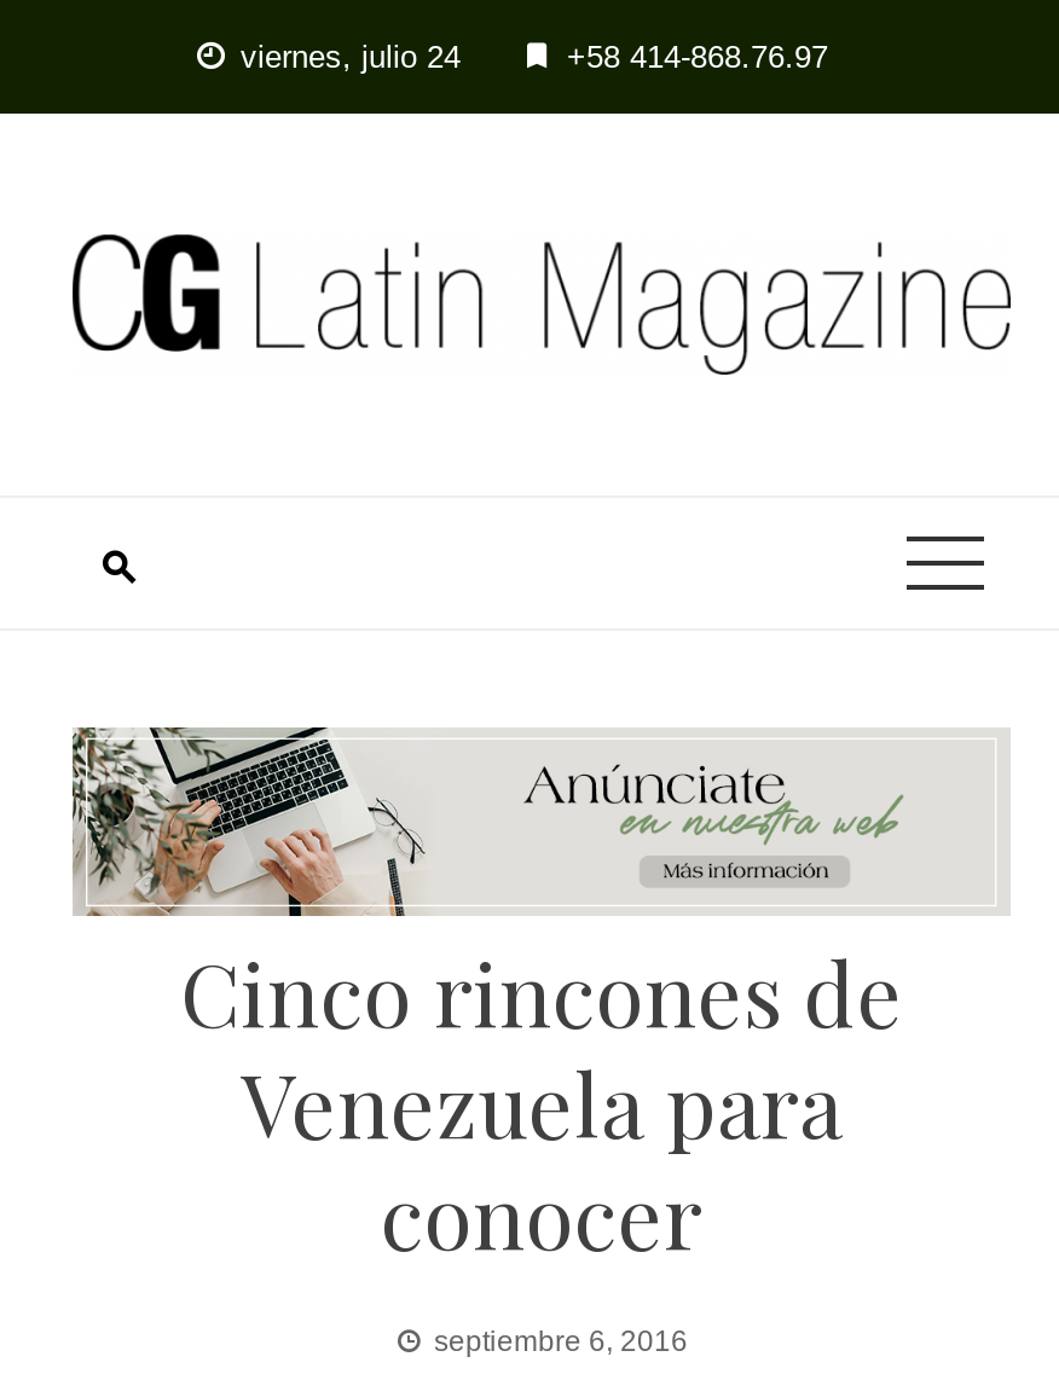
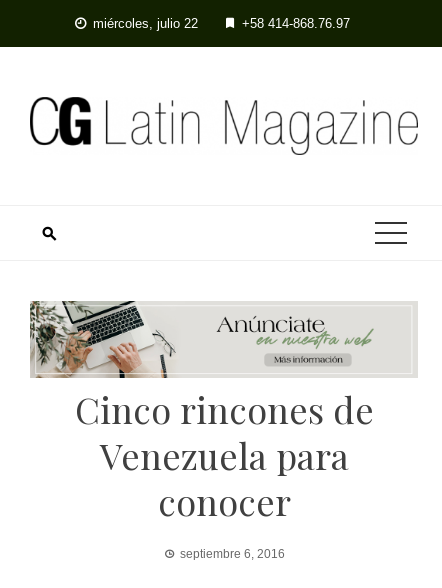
[241,39,461,75] viernes, julio 24 -> [92,16,197,31] miércoles, julio 22

